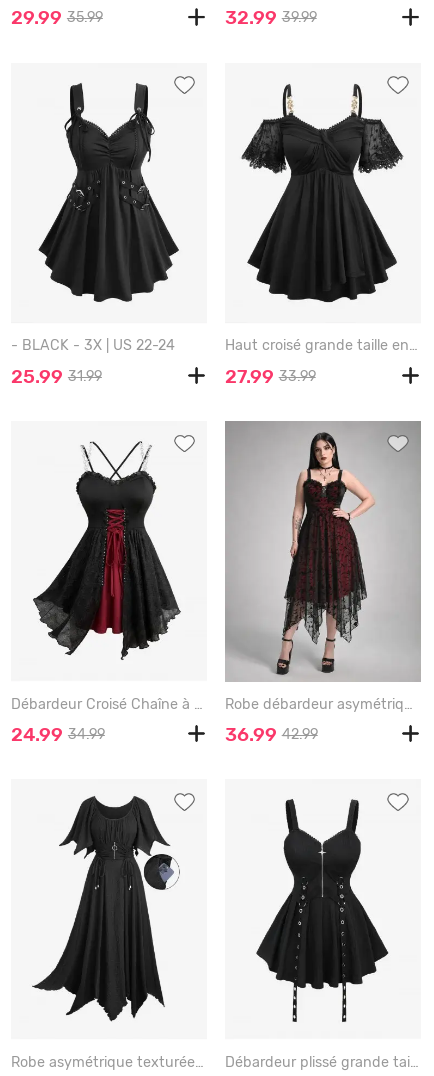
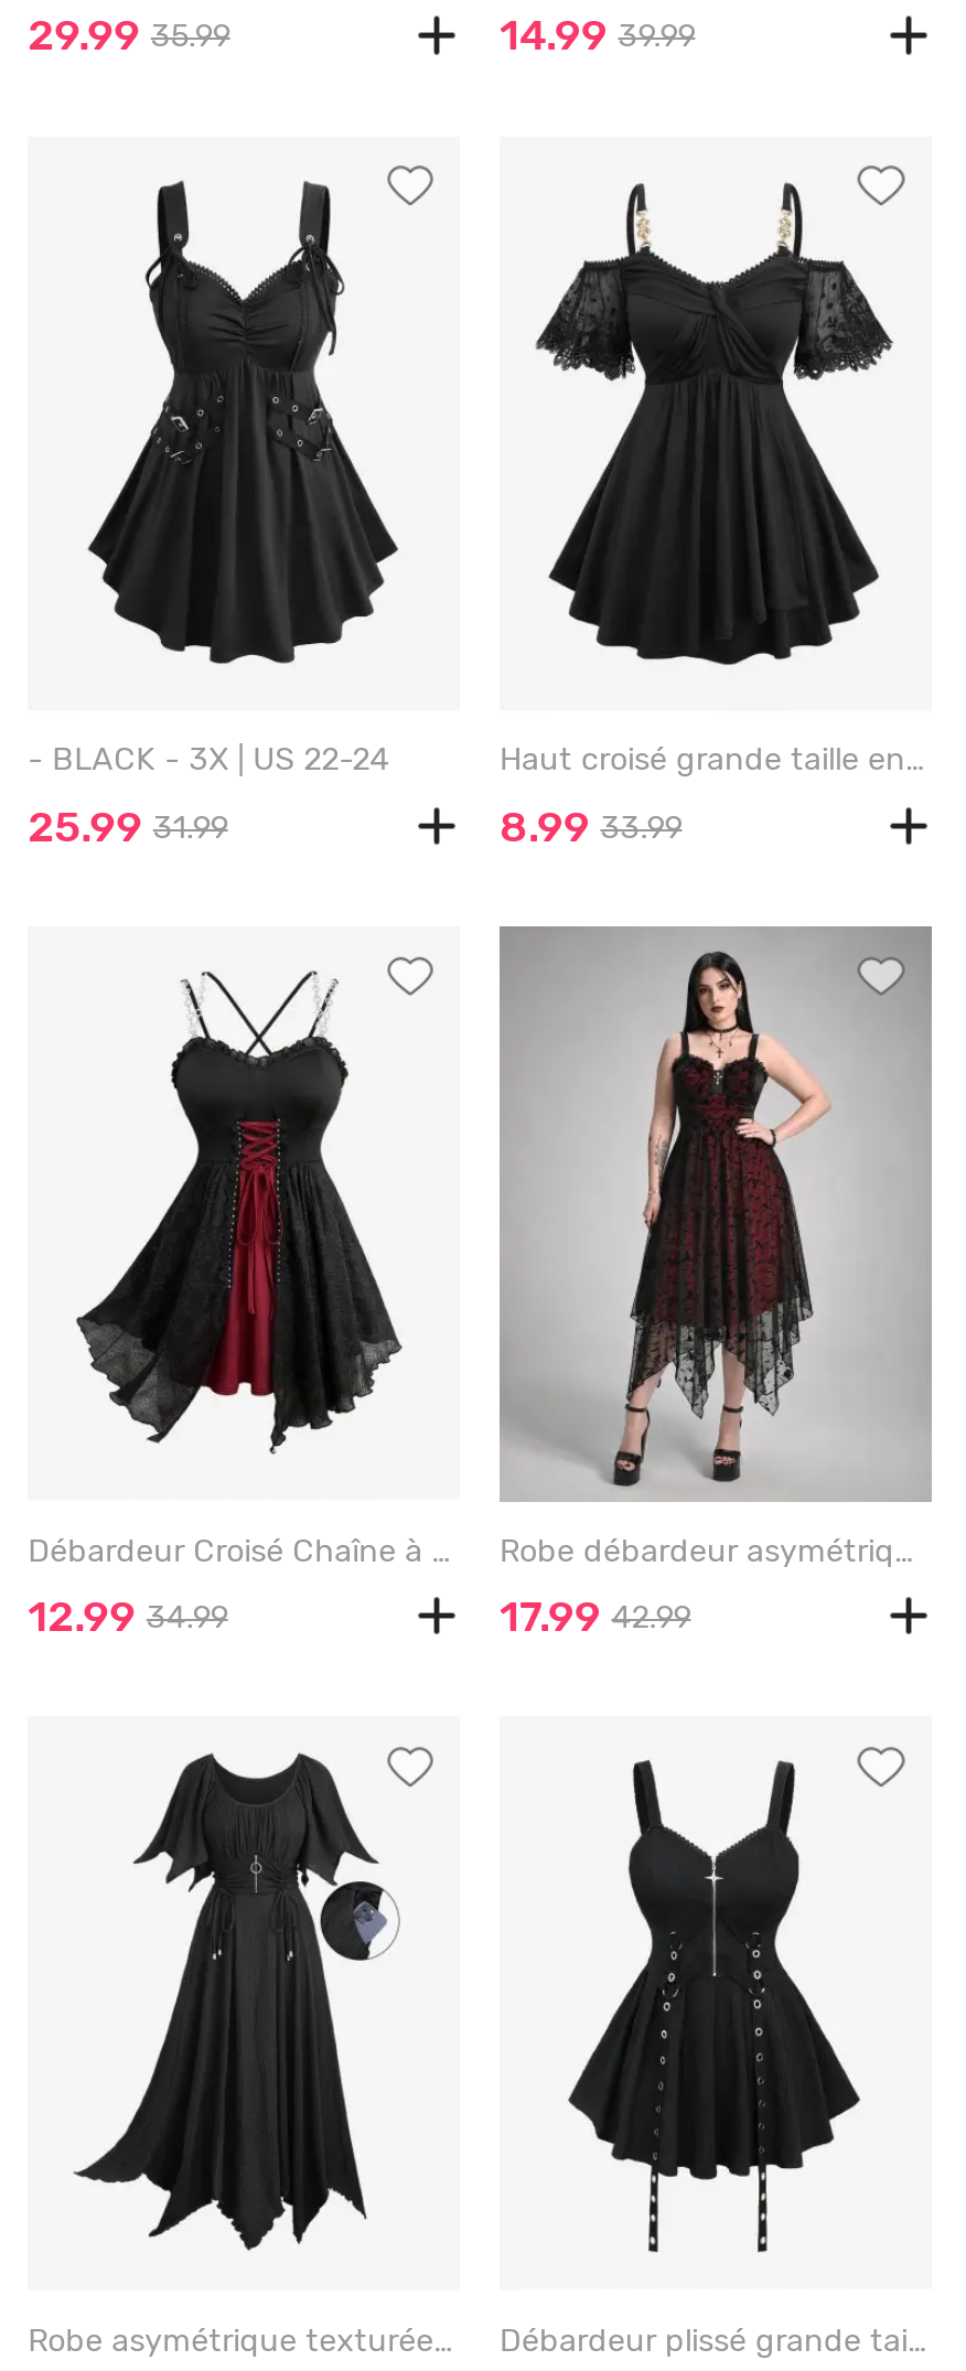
[225,6,317,29] 32.99 39.99 -> [499,11,695,62] 14.99 39.99
[225,364,316,387] 27.99 33.99 -> [499,801,682,852] 8.99 33.99
[11,722,105,745] 24.99 34.99 -> [28,1591,228,1642] 12.99 34.99
[225,722,318,745] 36.99 42.99 -> [499,1591,691,1642] 17.99 42.99

